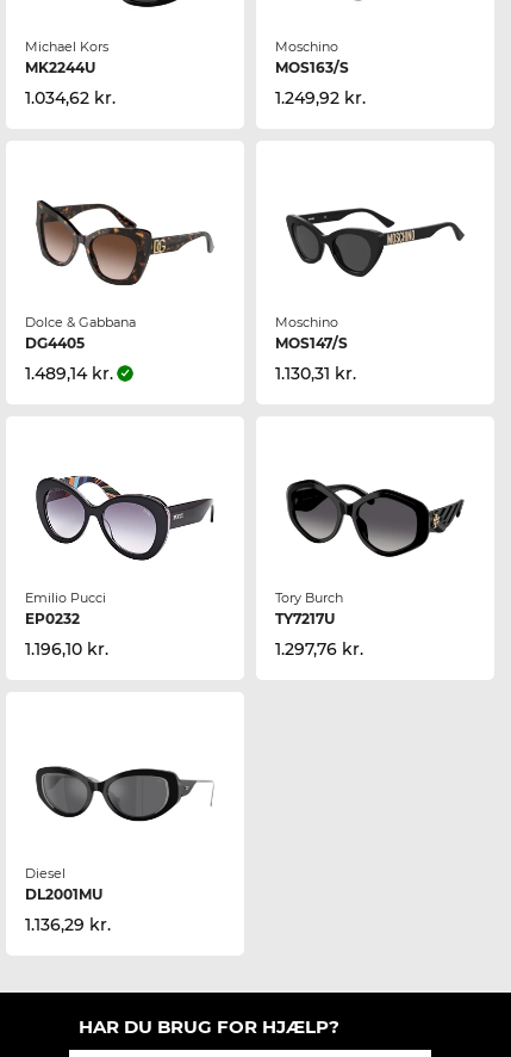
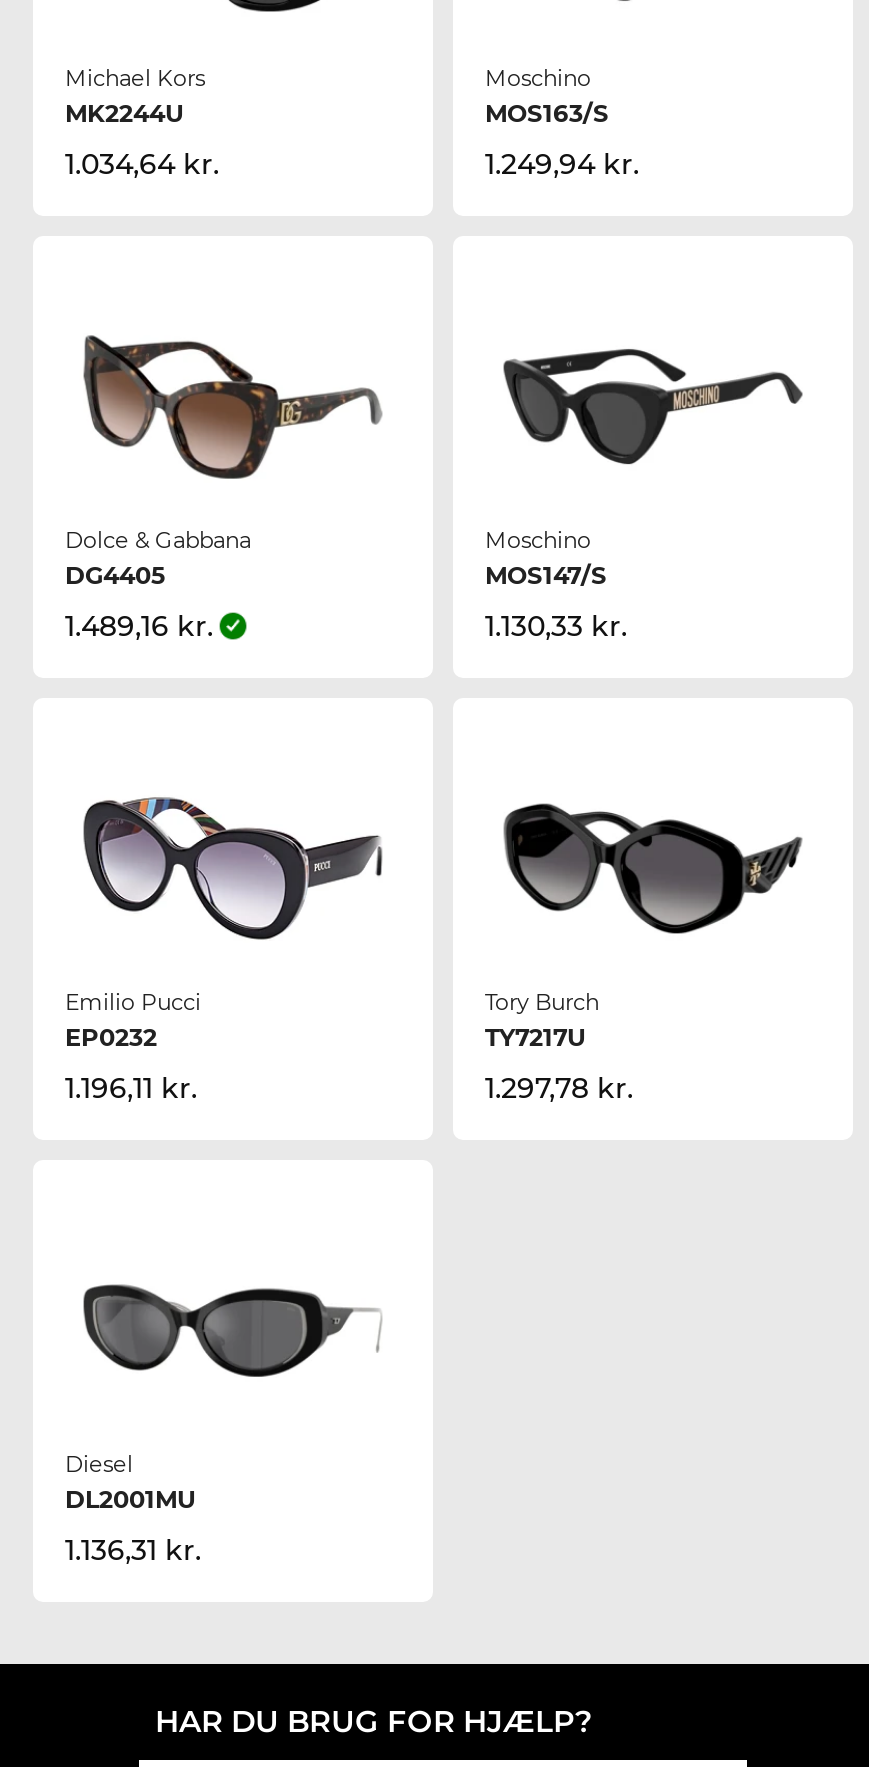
[25,87,116,108] 1.034,62 kr. -> [65,145,219,181] 1.034,64 kr.
[275,87,366,108] 1.249,92 kr. -> [485,145,639,181] 1.249,94 kr.
[25,362,113,384] 1.489,14 kr. -> [65,607,213,643] 1.489,16 kr.
[275,362,356,384] 1.130,31 kr. -> [485,607,627,643] 1.130,33 kr.
[25,638,108,659] 1.196,10 kr. -> [65,1069,197,1105] 1.196,11 kr.
[275,638,363,659] 1.297,76 kr. -> [485,1069,633,1105] 1.297,78 kr.
[25,913,111,935] 1.136,29 kr. -> [65,1531,201,1567] 1.136,31 kr.

